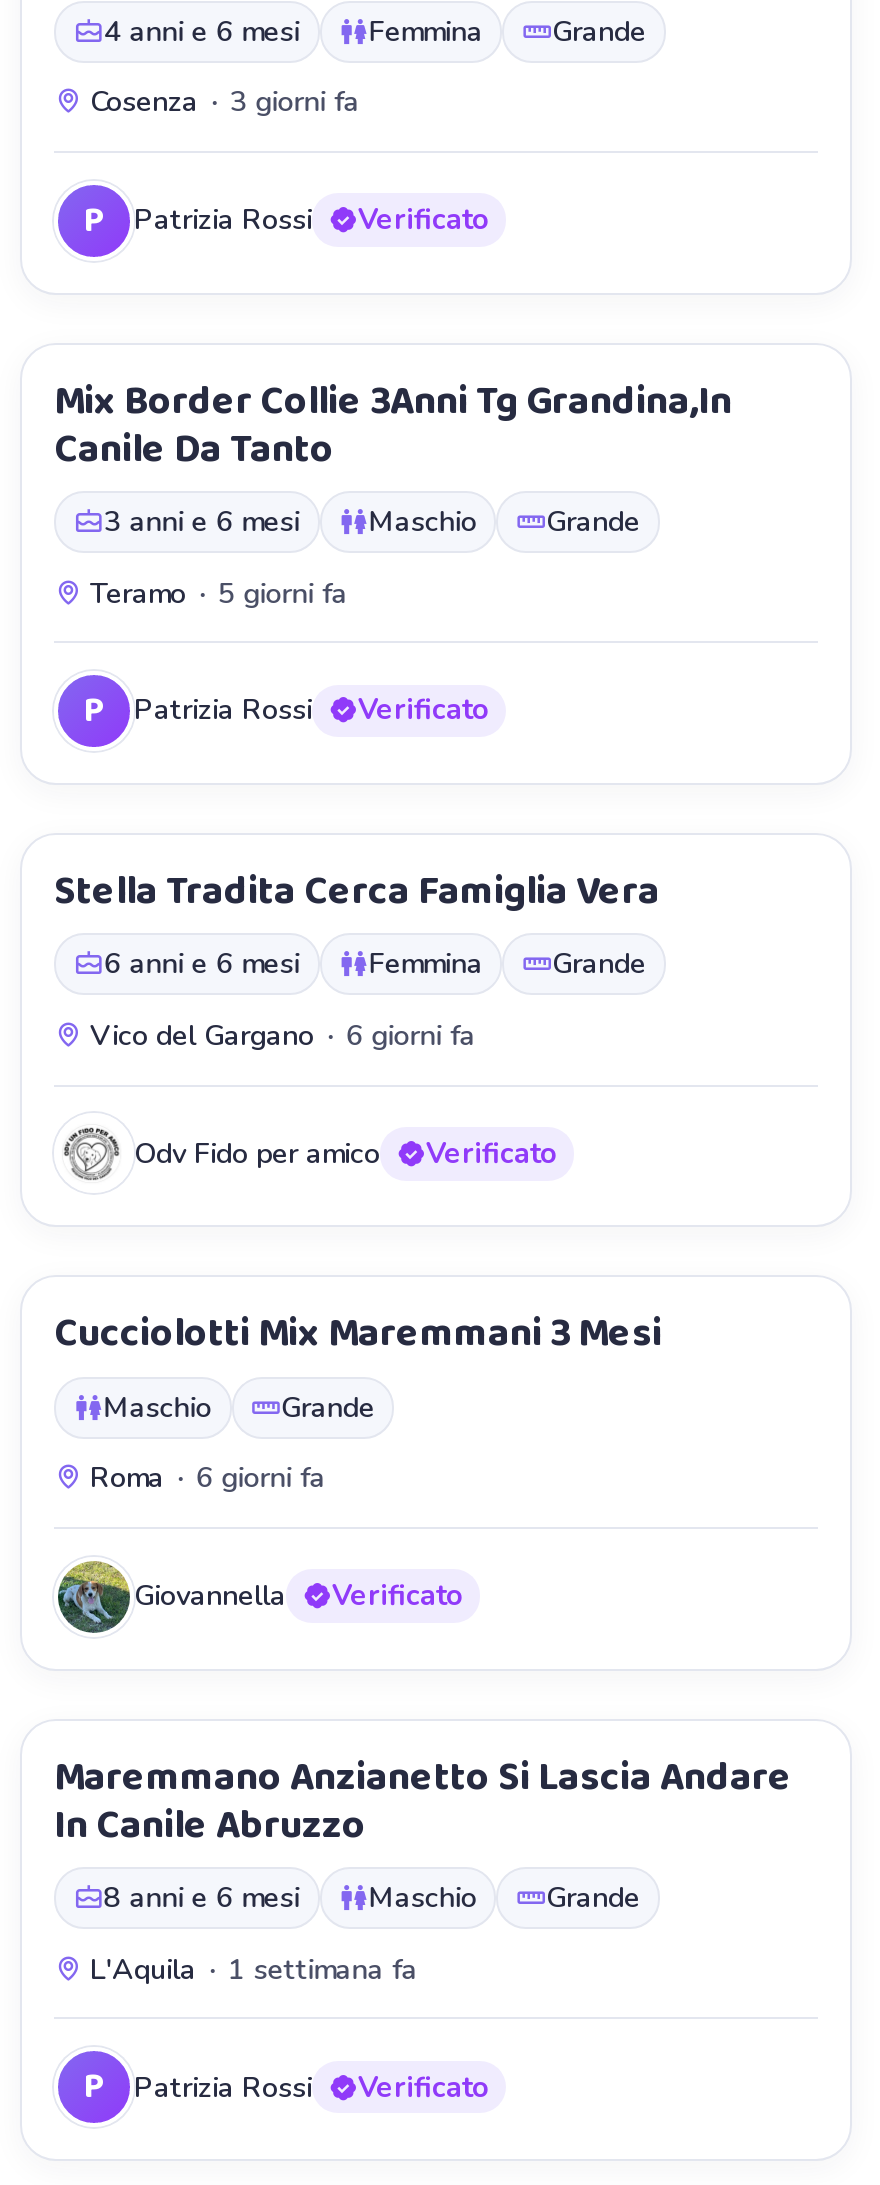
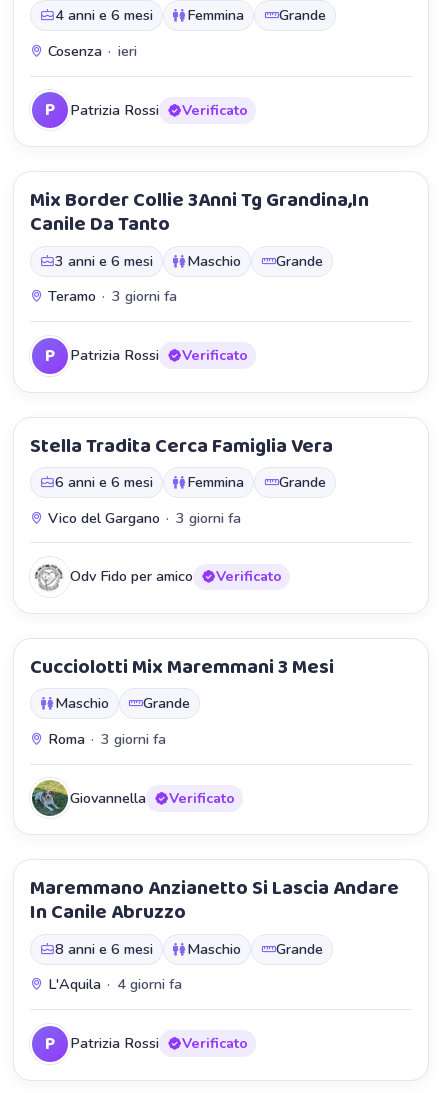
[82,82,360,122] Cosenza · 3 giorni fa -> [44,41,137,61] Cosenza · ieri
[82,573,348,613] Teramo · 5 giorni fa -> [44,286,177,306] Teramo · 3 giorni fa
[82,1015,476,1055] Vico del Gargano · 6 giorni fa -> [44,508,241,528] Vico del Gargano · 3 giorni fa
[82,1458,326,1498] Roma · 6 giorni fa -> [44,729,166,749] Roma · 3 giorni fa
[82,1949,418,1989] L'Aquila · 1 settimana fa -> [44,974,182,994] L'Aquila · 4 giorni fa

